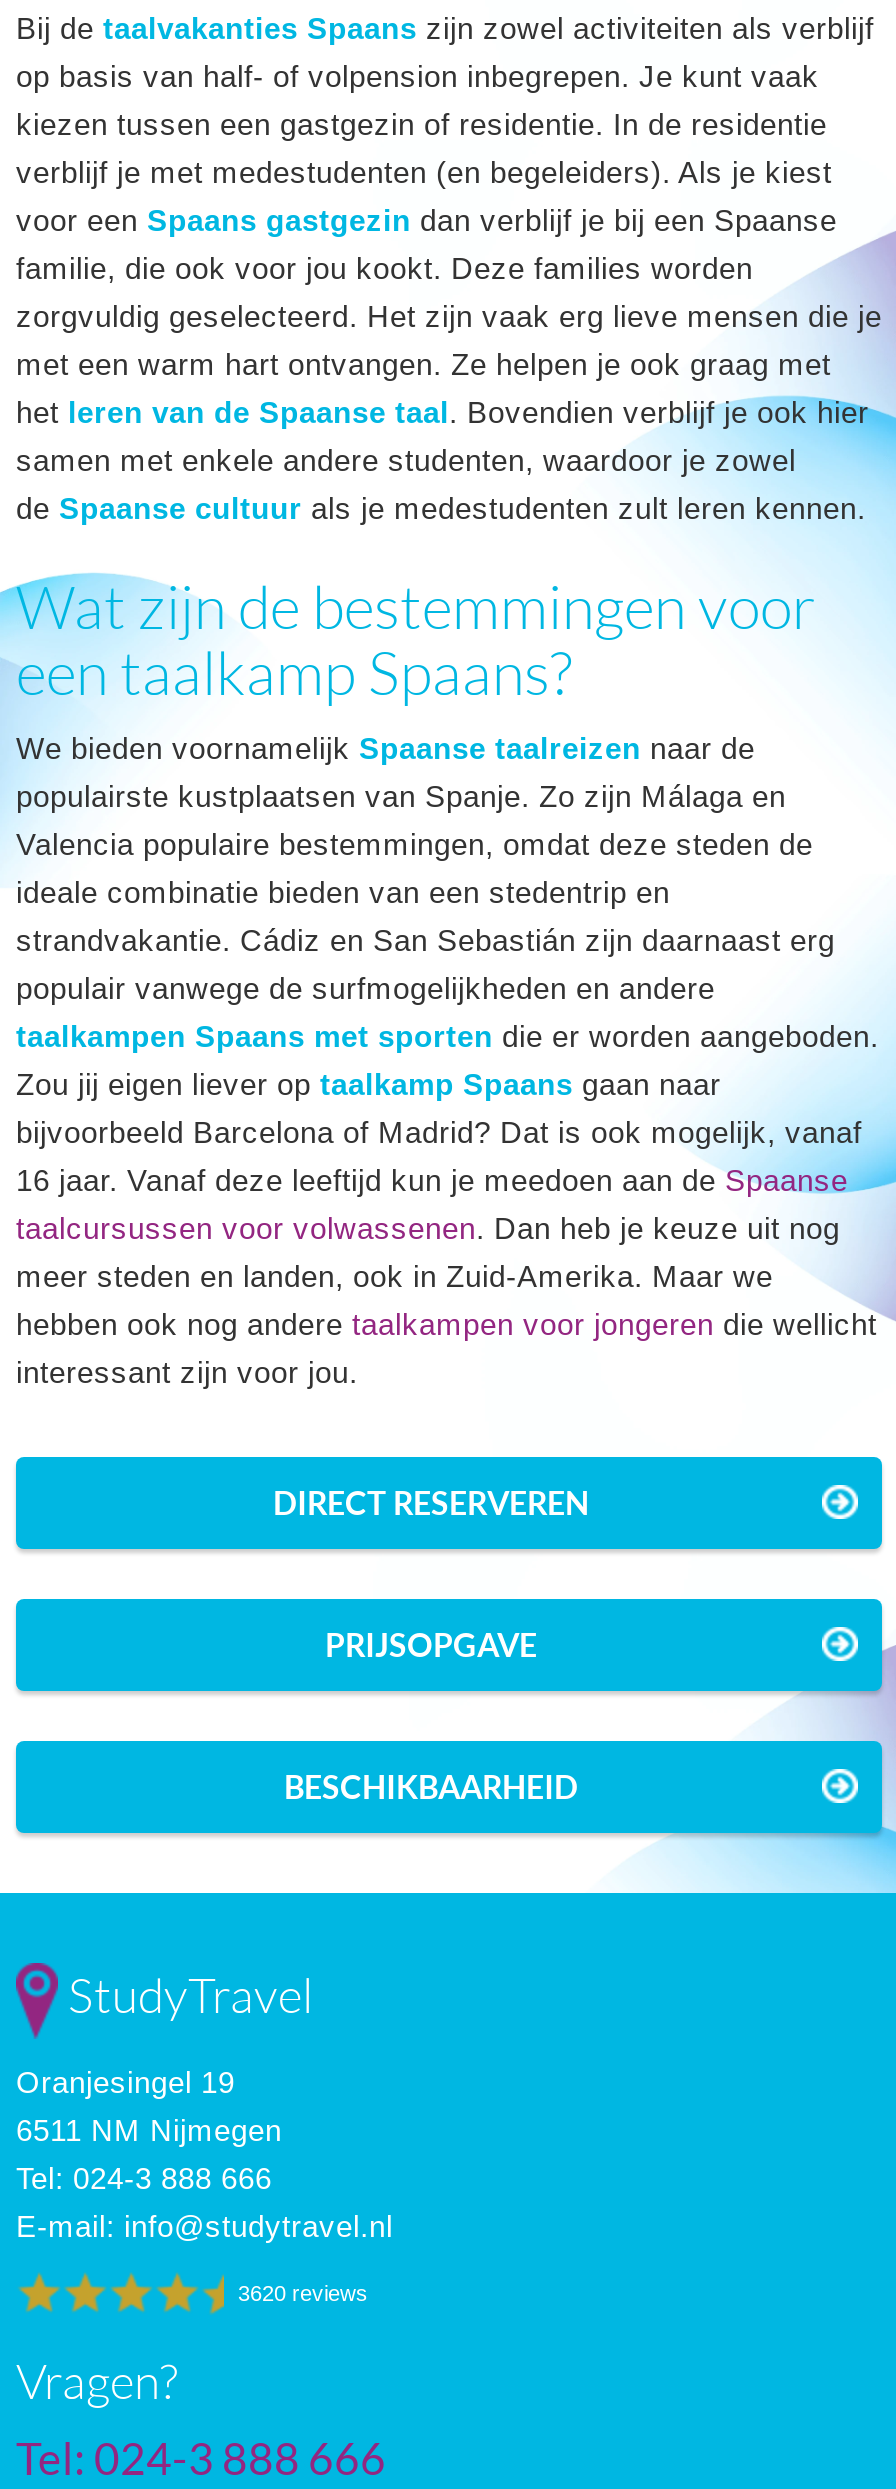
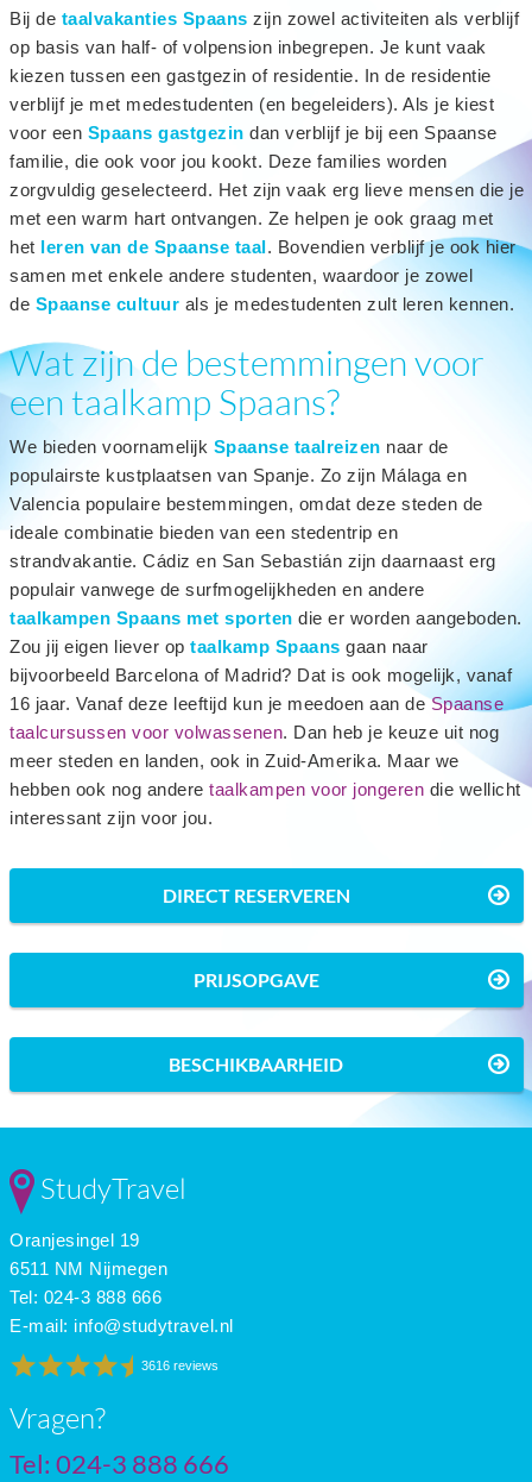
[238,2281,368,2305] 3620 reviews -> [141,1358,218,1373] 3616 reviews

